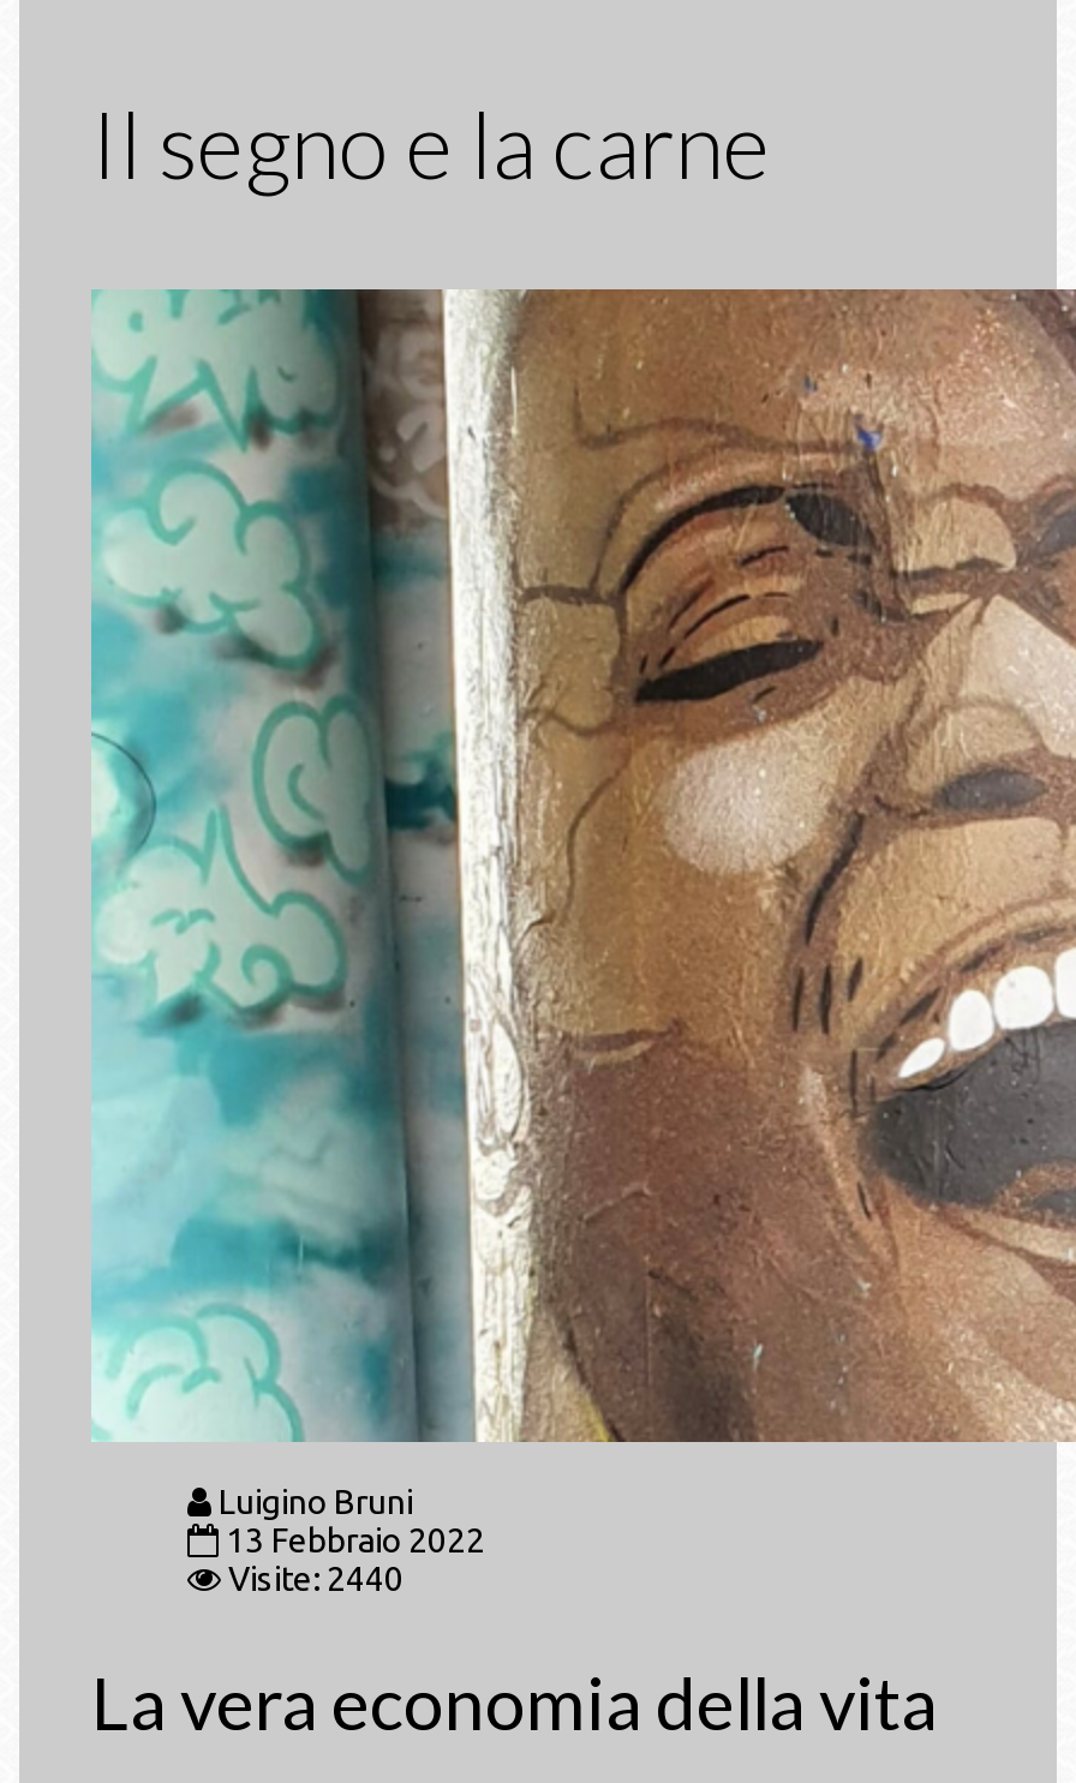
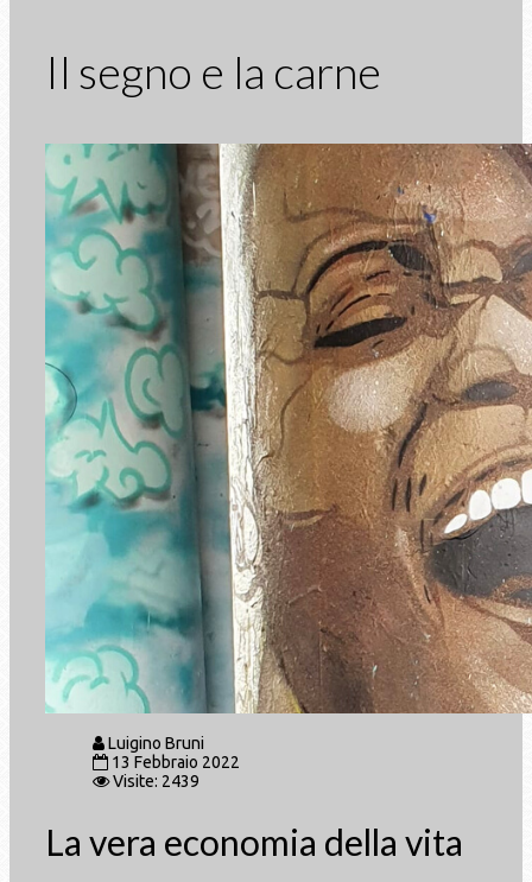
[228,1559,403,1598] Visite: 2440 -> [113,771,199,790] Visite: 2439

